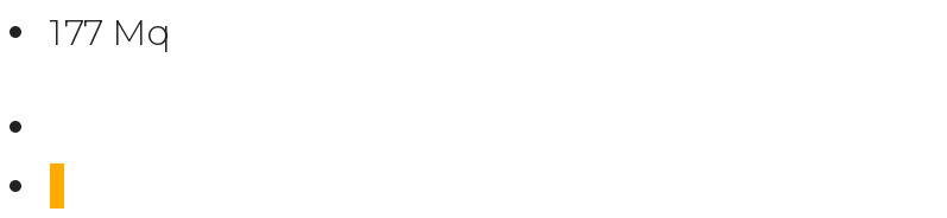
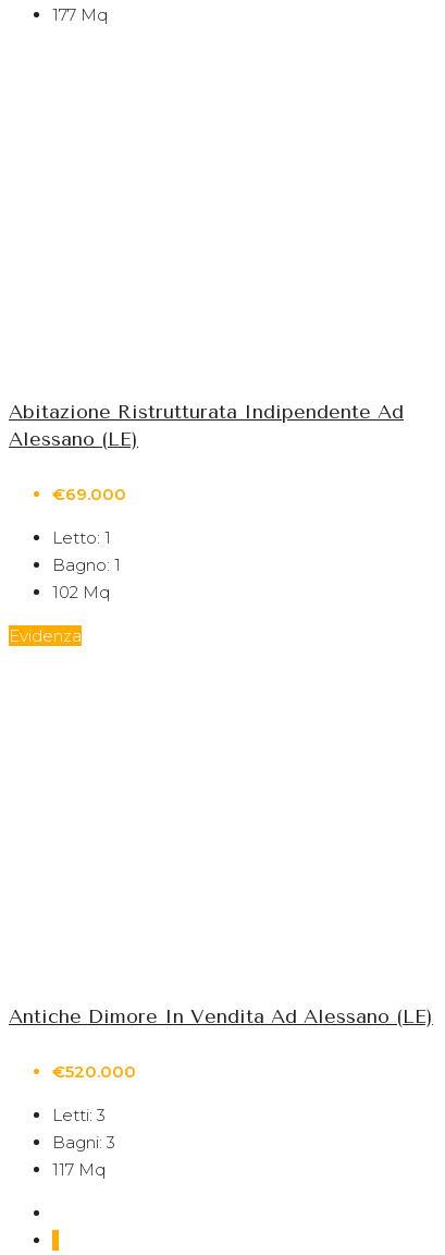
none -> [9,400,404,646] Abitazione Ristrutturata Indipendente Ad | Alessano (LE) | €69.000 | Letto: 1 | Bagno: 1 | 102 Mq | Evidenza
none -> [9,1004,433,1180] Antiche Dimore In Vendita Ad Alessano (LE) | €520.000 | Letti: 3 | Bagni: 3 | 117 Mq

